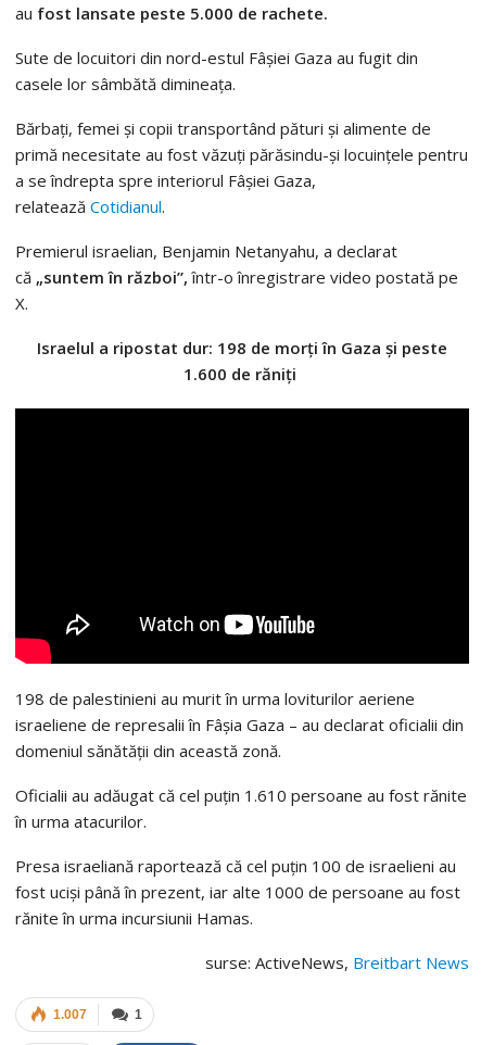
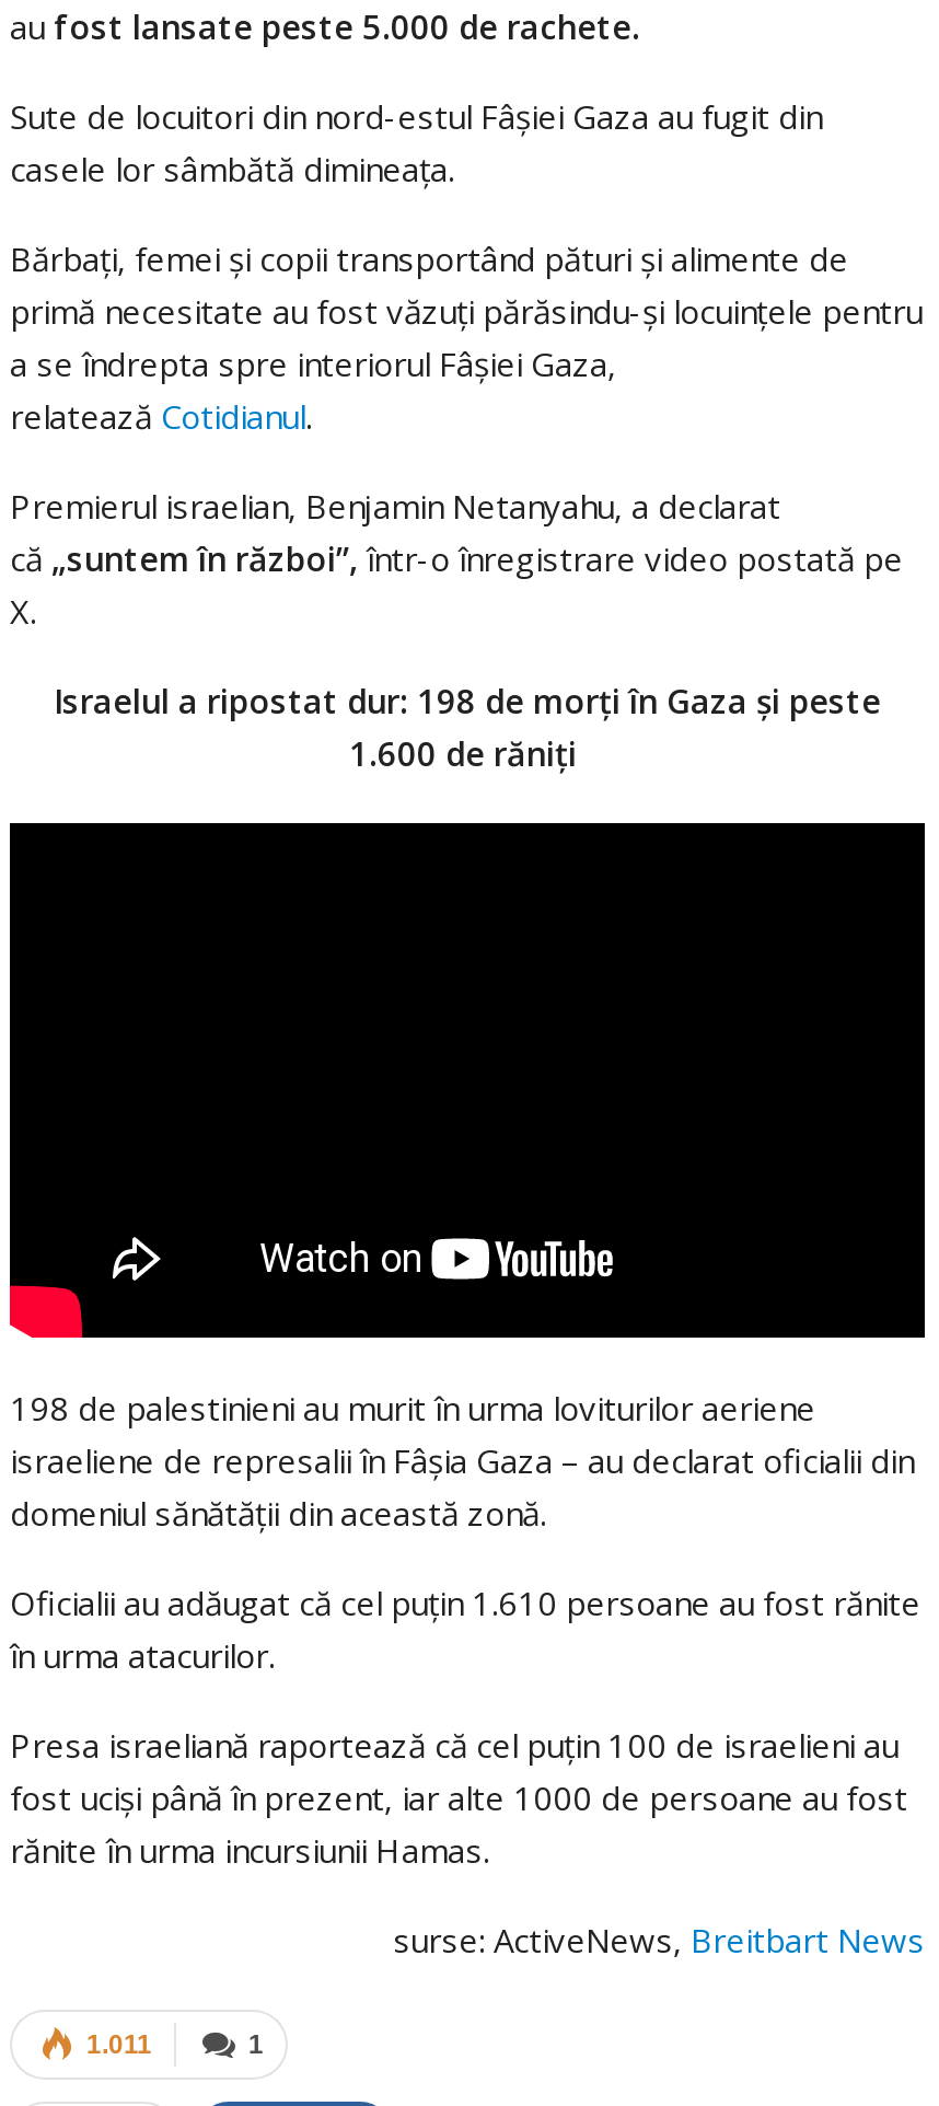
[53,1007,87,1023] 1.007 -> [86,2030,152,2061] 1.011

